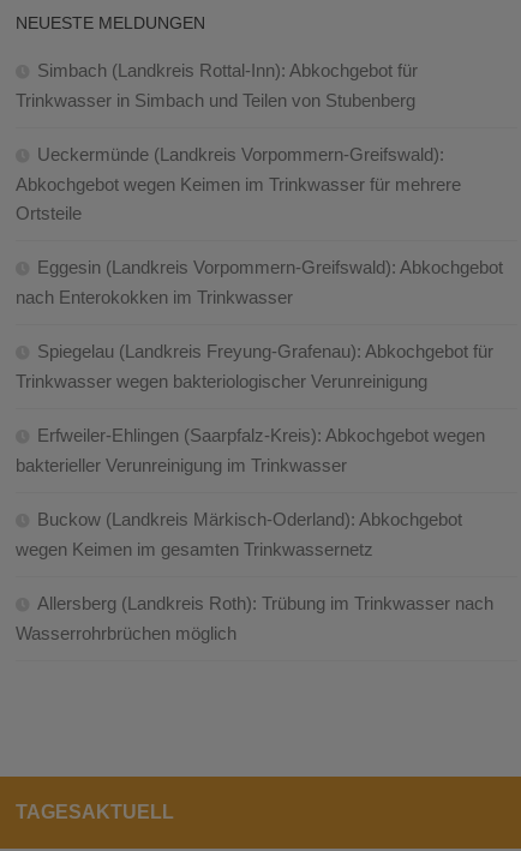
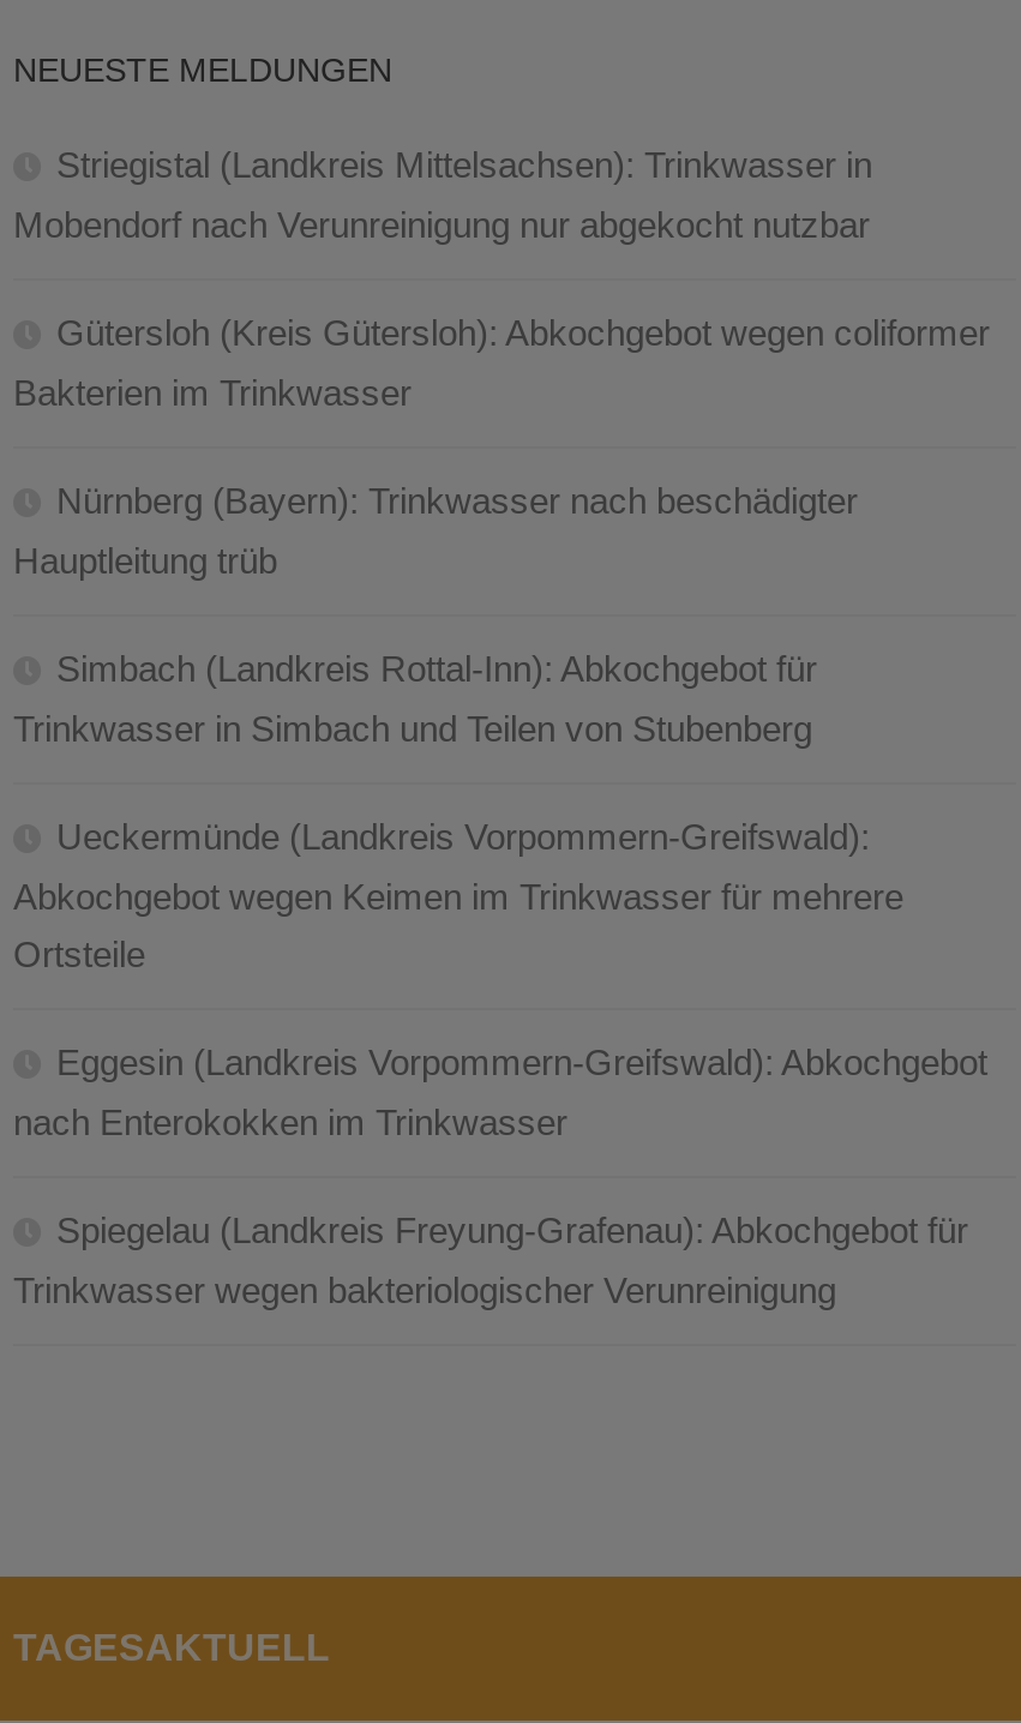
none -> [13,145,990,582] Striegistal (Landkreis Mittelsachsen): Trinkwasser in | Mobendorf nach Verunreinigung nur abgekocht nutzbar | Gütersloh (Kreis Gütersloh): Abkochgebot wegen coliformer | Bakterien im Trinkwasser | Nürnberg (Bayern): Trinkwasser nach beschädigter | Hauptleitung trüb
moved [16,60,503,391] -> [13,649,987,1311]: Simbach (Landkreis Rottal-Inn): Abkochgebot für | Trinkwasser in Simbach und Teilen von Stubenberg | Ueckermünde (Landkreis Vorpommern-Greifswald): | ... | Spiegelau (Landkreis Freyung-Grafenau): Abkochgebot für | Trinkwasser wegen bakteriologischer Verunreinigung
[16,425,493,643] Erfweiler-Ehlingen (Saarpfalz-Kreis): Abkochgebot wegen | bakterieller Verunreinigung im Trinkwasser | Buckow (Landkreis Märkisch-Oderland): Abkochgebot | wegen Keimen im gesamten Trinkwassernetz | Allersberg (Landkreis Roth): Trübung im Trinkwasser nach | Wasserrohrbrüchen möglich -> none

